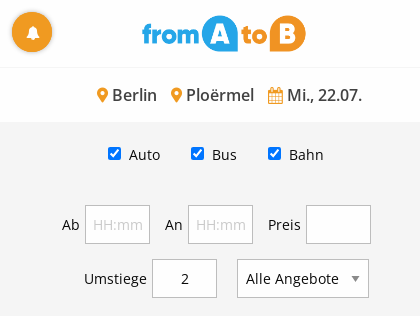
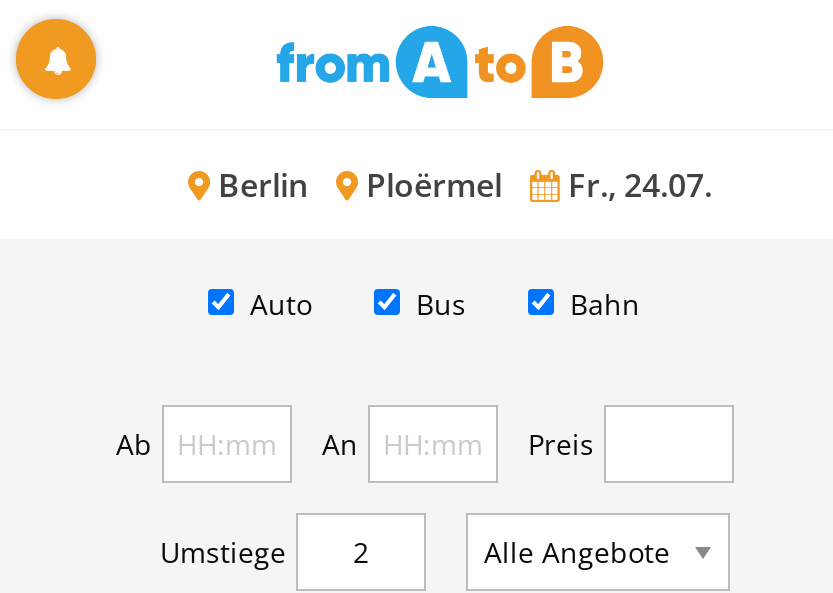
[107,83,361,105] Berlin Ploërmel Mi., 22.07. -> [210,162,712,206] Berlin Ploërmel Fr., 24.07.

